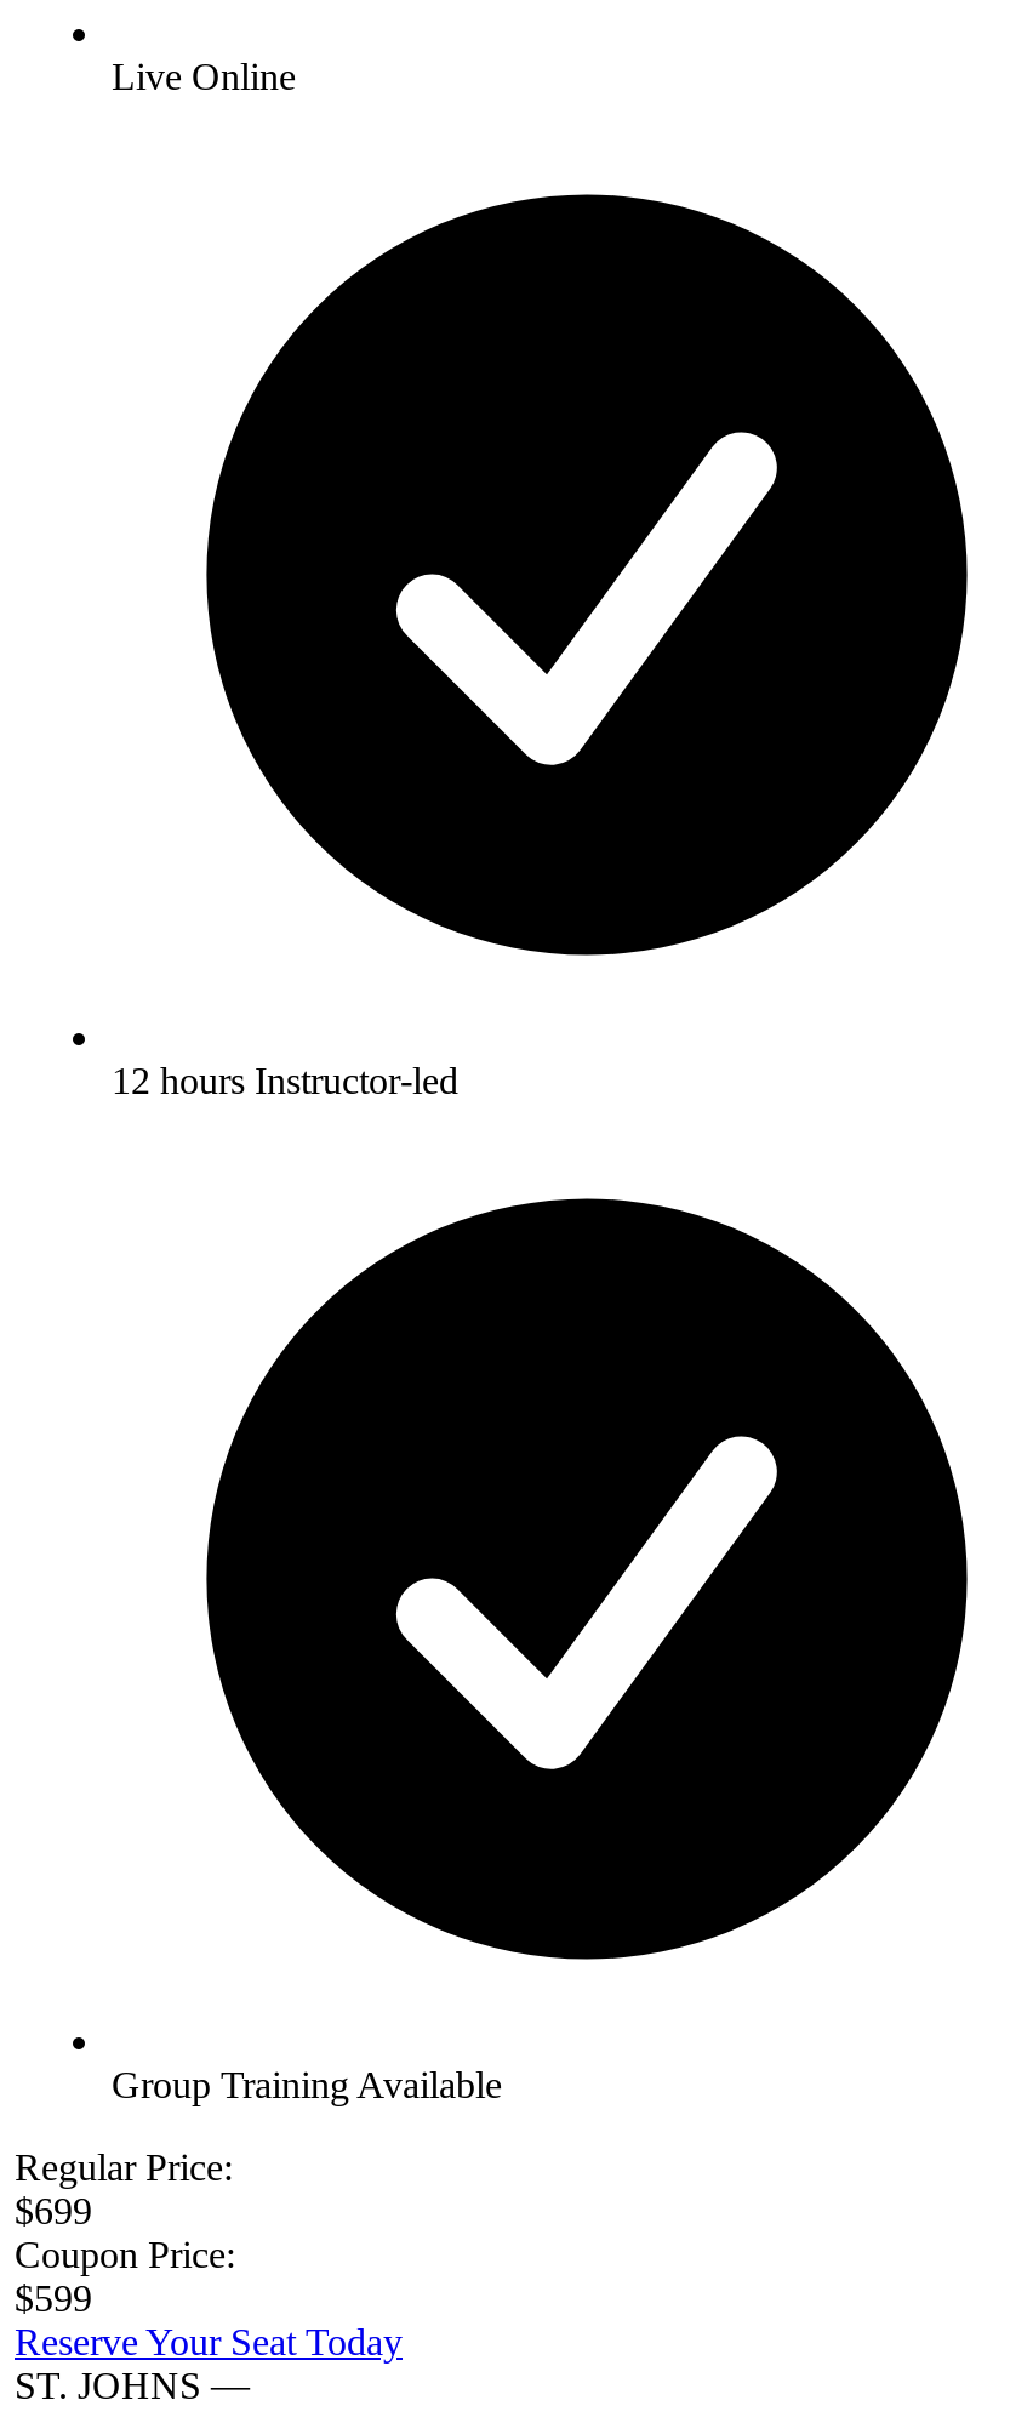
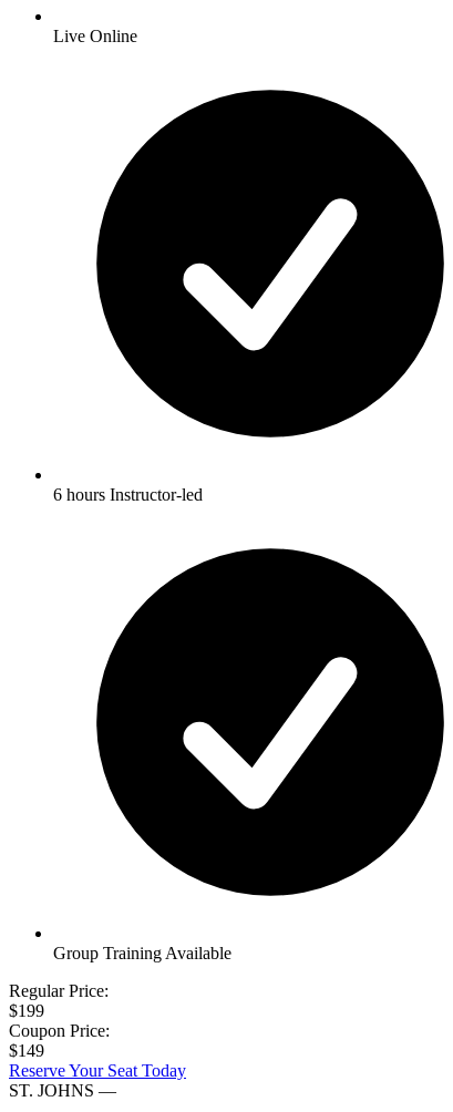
[112,1060,458,1101] 12 hours Instructor-led -> [53,485,203,504] 6 hours Instructor-led
[15,2190,92,2231] $699 -> [9,1001,44,1020] $199
[15,2277,92,2318] $599 -> [9,1041,44,1060] $149

